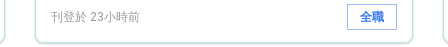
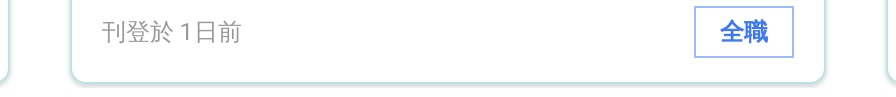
[51,9,140,23] 刊登於 23小時前 -> [102,17,242,45] 刊登於 1日前

